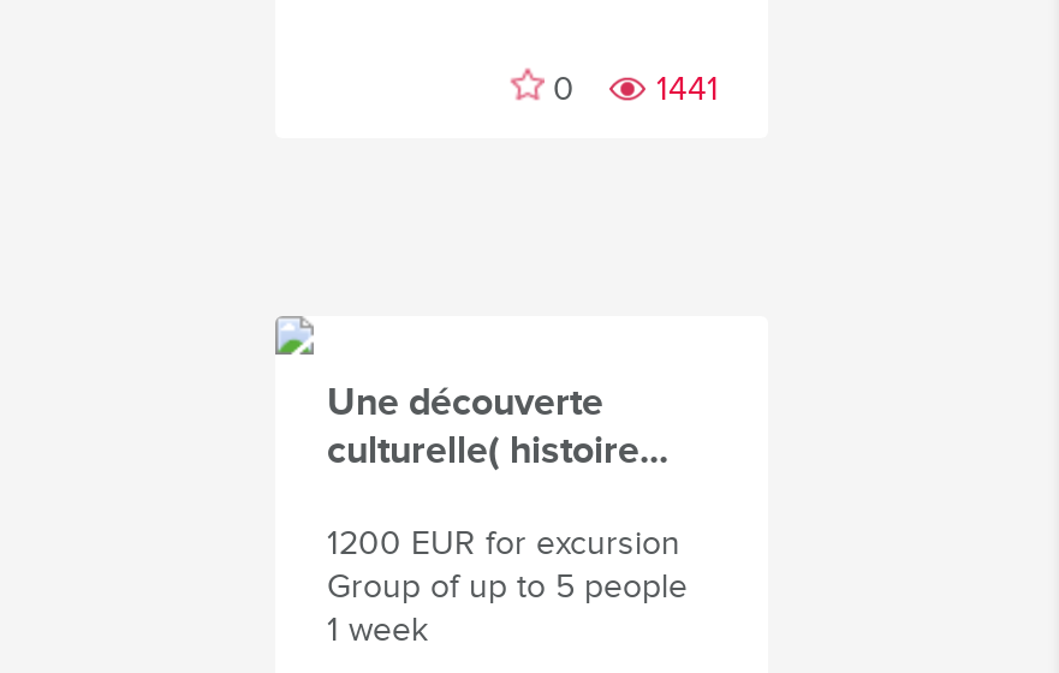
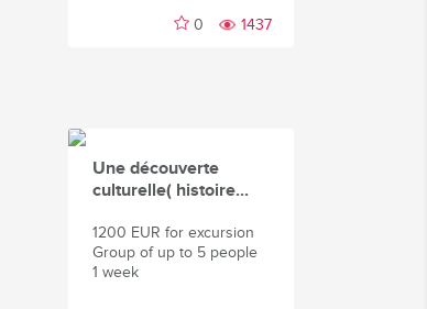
[656,69,719,109] 1441 -> [240,15,271,34] 1437

